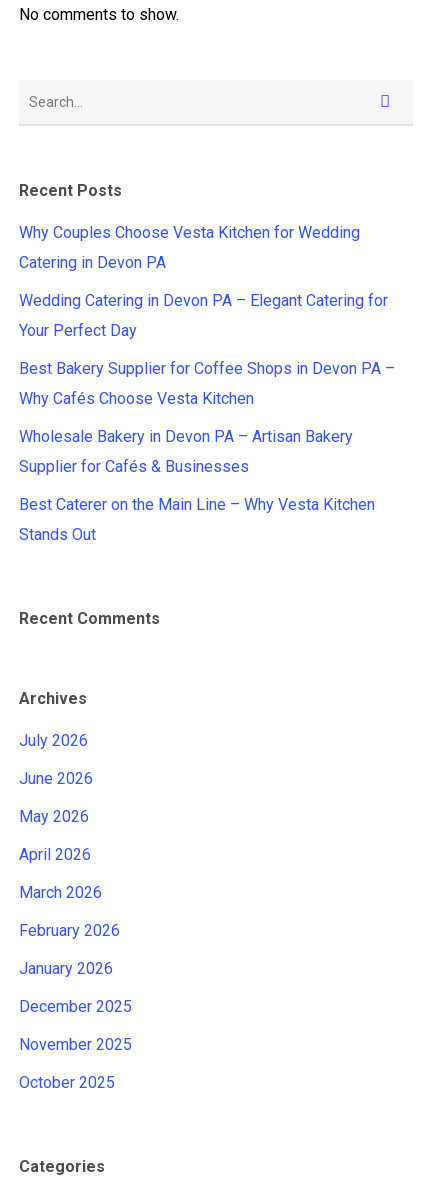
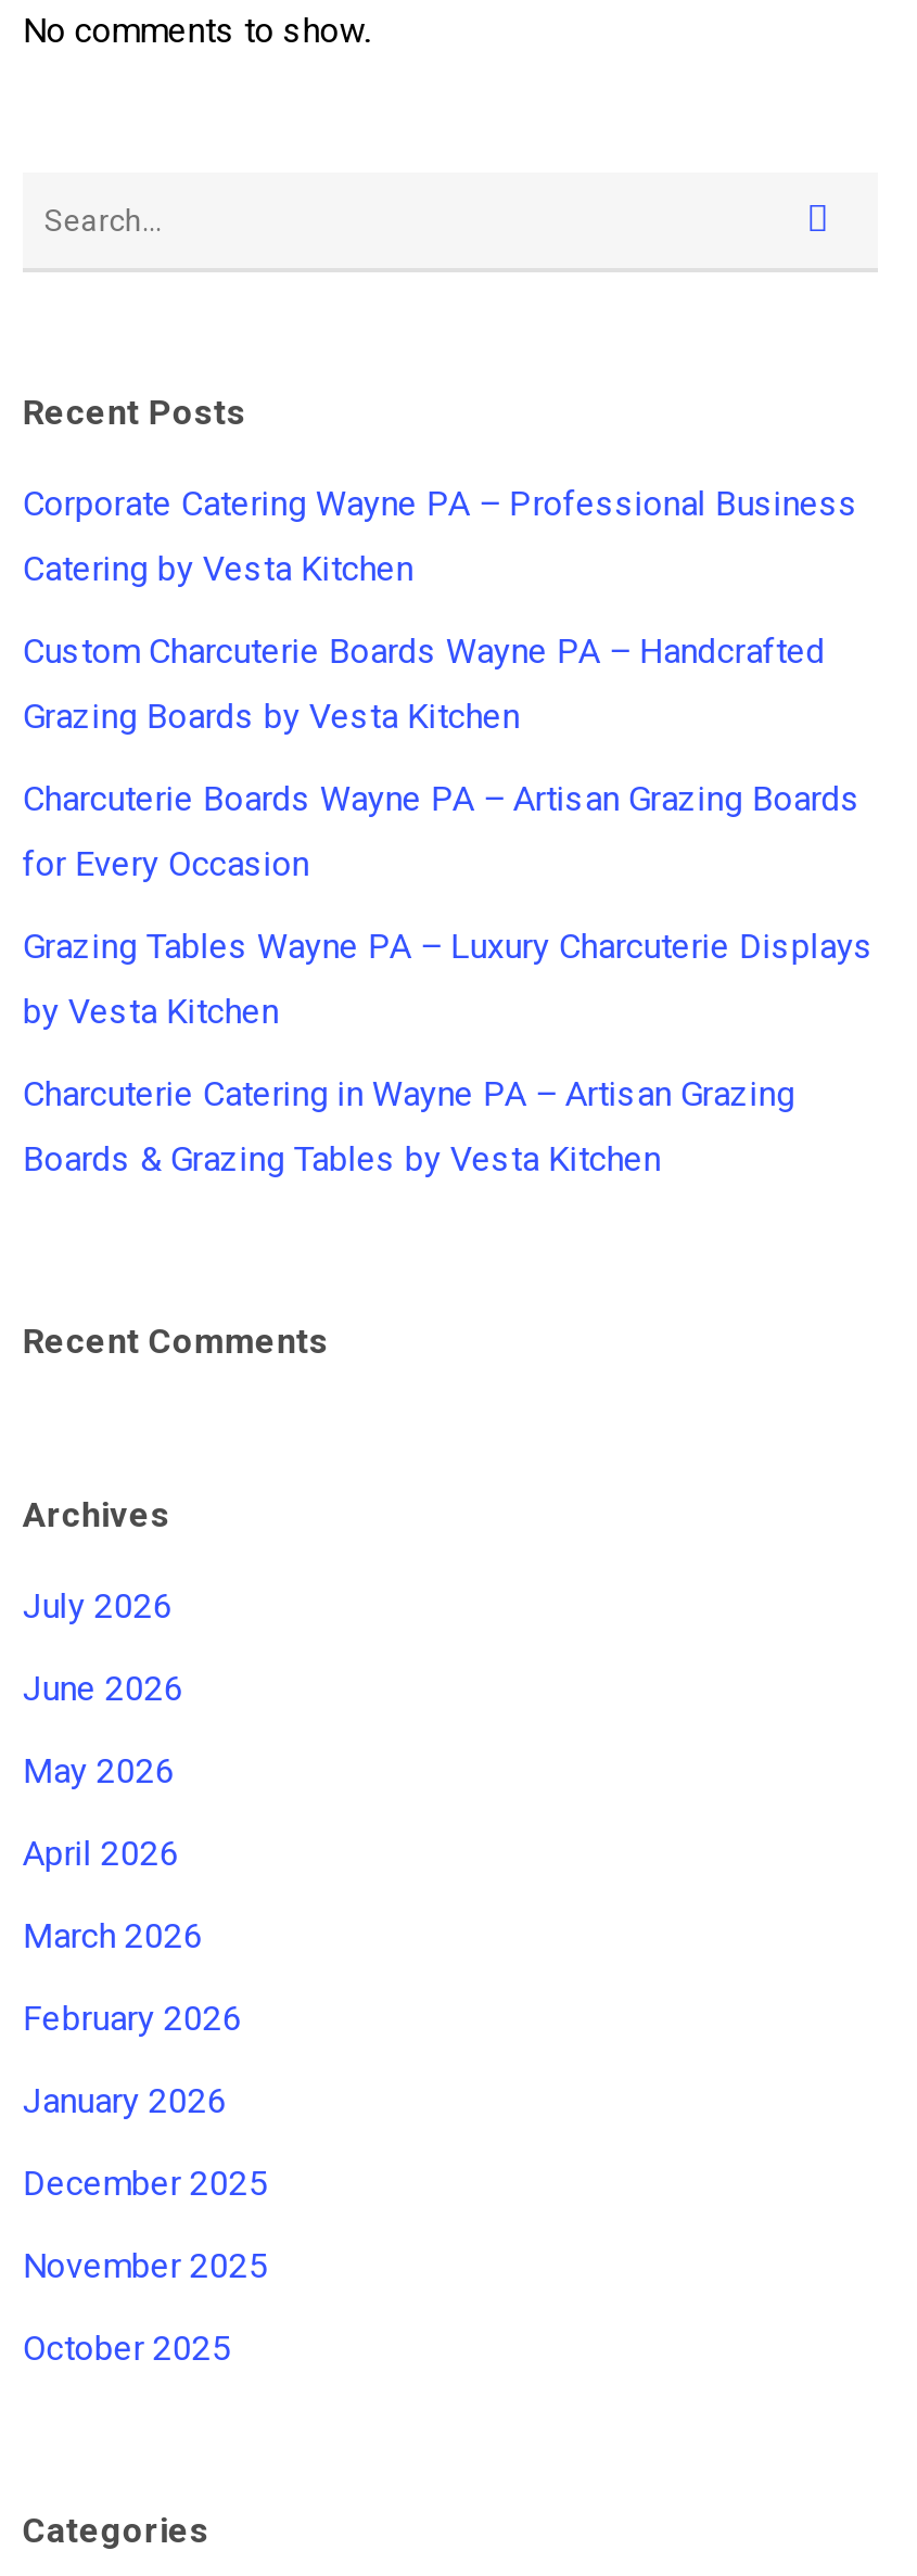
[19,223,360,242] Why Couples Choose Vesta Kitchen for Wedding -> [23,483,858,524] Corporate Catering Wayne PA – Professional Business
[19,253,166,272] Catering in Devon PA -> [23,548,413,589] Catering by Vesta Kitchen
[19,291,388,310] Wedding Catering in Devon PA – Elegant Catering for -> [23,630,826,672] Custom Charcuterie Boards Wayne PA – Handcrafted
[19,321,137,340] Your Perfect Day -> [23,696,520,737] Grazing Boards by Vesta Kitchen
[19,359,395,378] Best Bakery Supplier for Coffee Shops in Devon PA – -> [23,778,860,819] Charcuterie Boards Wayne PA – Artisan Grazing Boards
[19,389,254,408] Why Cafés Choose Vesta Kitchen -> [23,843,309,884] for Every Occasion
[19,427,353,446] Wholesale Bakery in Devon PA – Artisan Bakery -> [23,926,873,967] Grazing Tables Wayne PA – Luxury Charcuterie Displays
[19,457,249,476] Supplier for Cafés & Businesses -> [23,991,279,1032] by Vesta Kitchen
[19,495,375,514] Best Caterer on the Main Line – Why Vesta Kitchen -> [23,1073,795,1114] Charcuterie Catering in Wayne PA – Artisan Grazing
[19,525,96,544] Stands Out -> [23,1138,661,1179] Boards & Grazing Tables by Vesta Kitchen

